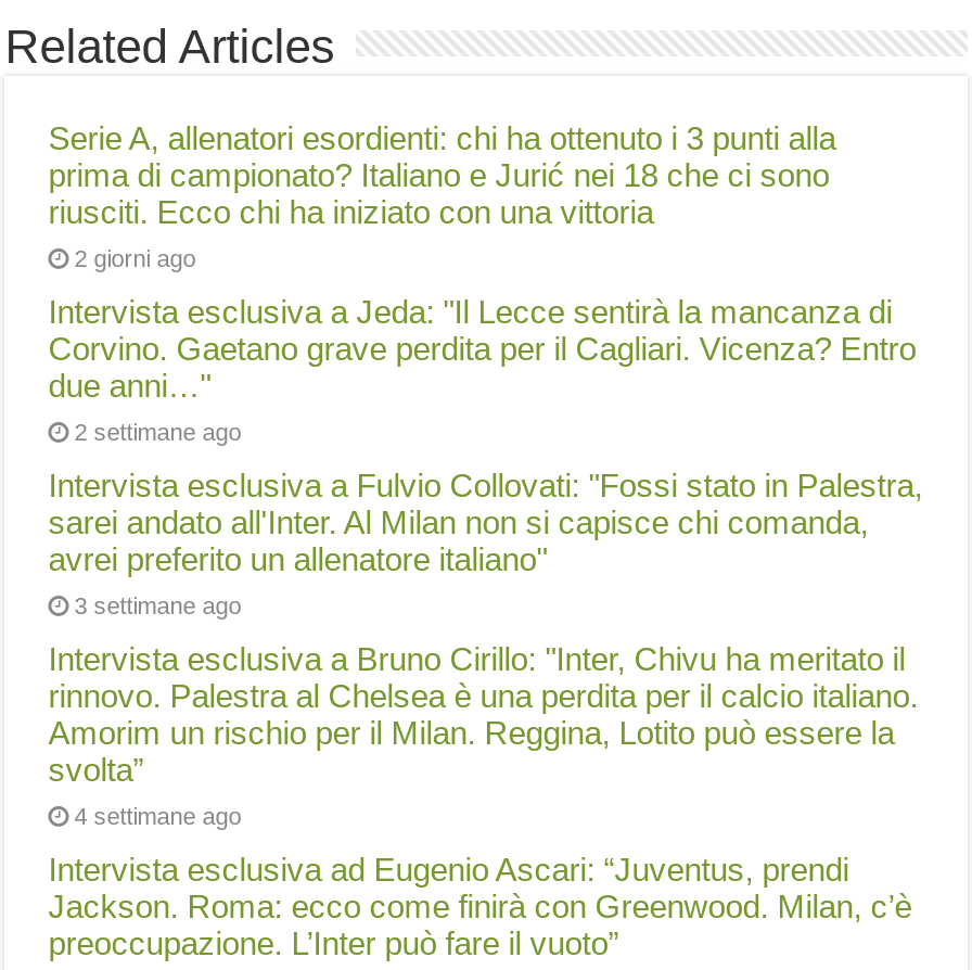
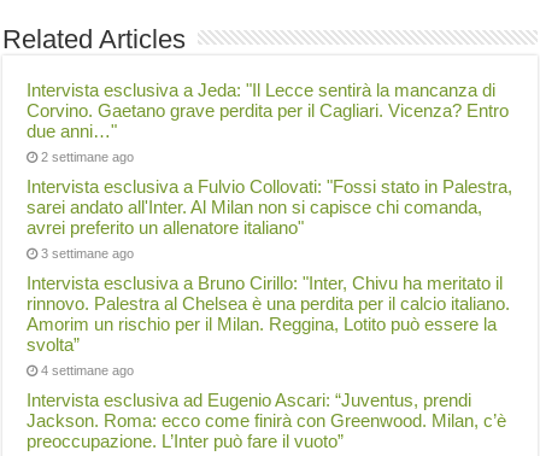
[48,119,836,271] Serie A, allenatori esordienti: chi ha ottenuto i 3 punti alla | prima di campionato? Italiano e Jurić nei 18 che ci sono | riusciti. Ecco chi ha iniziato con una vittoria | 2 giorni ago -> none

